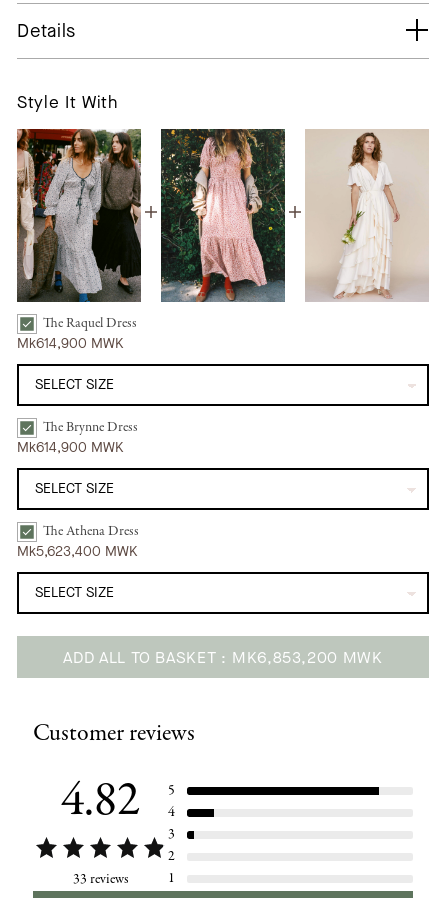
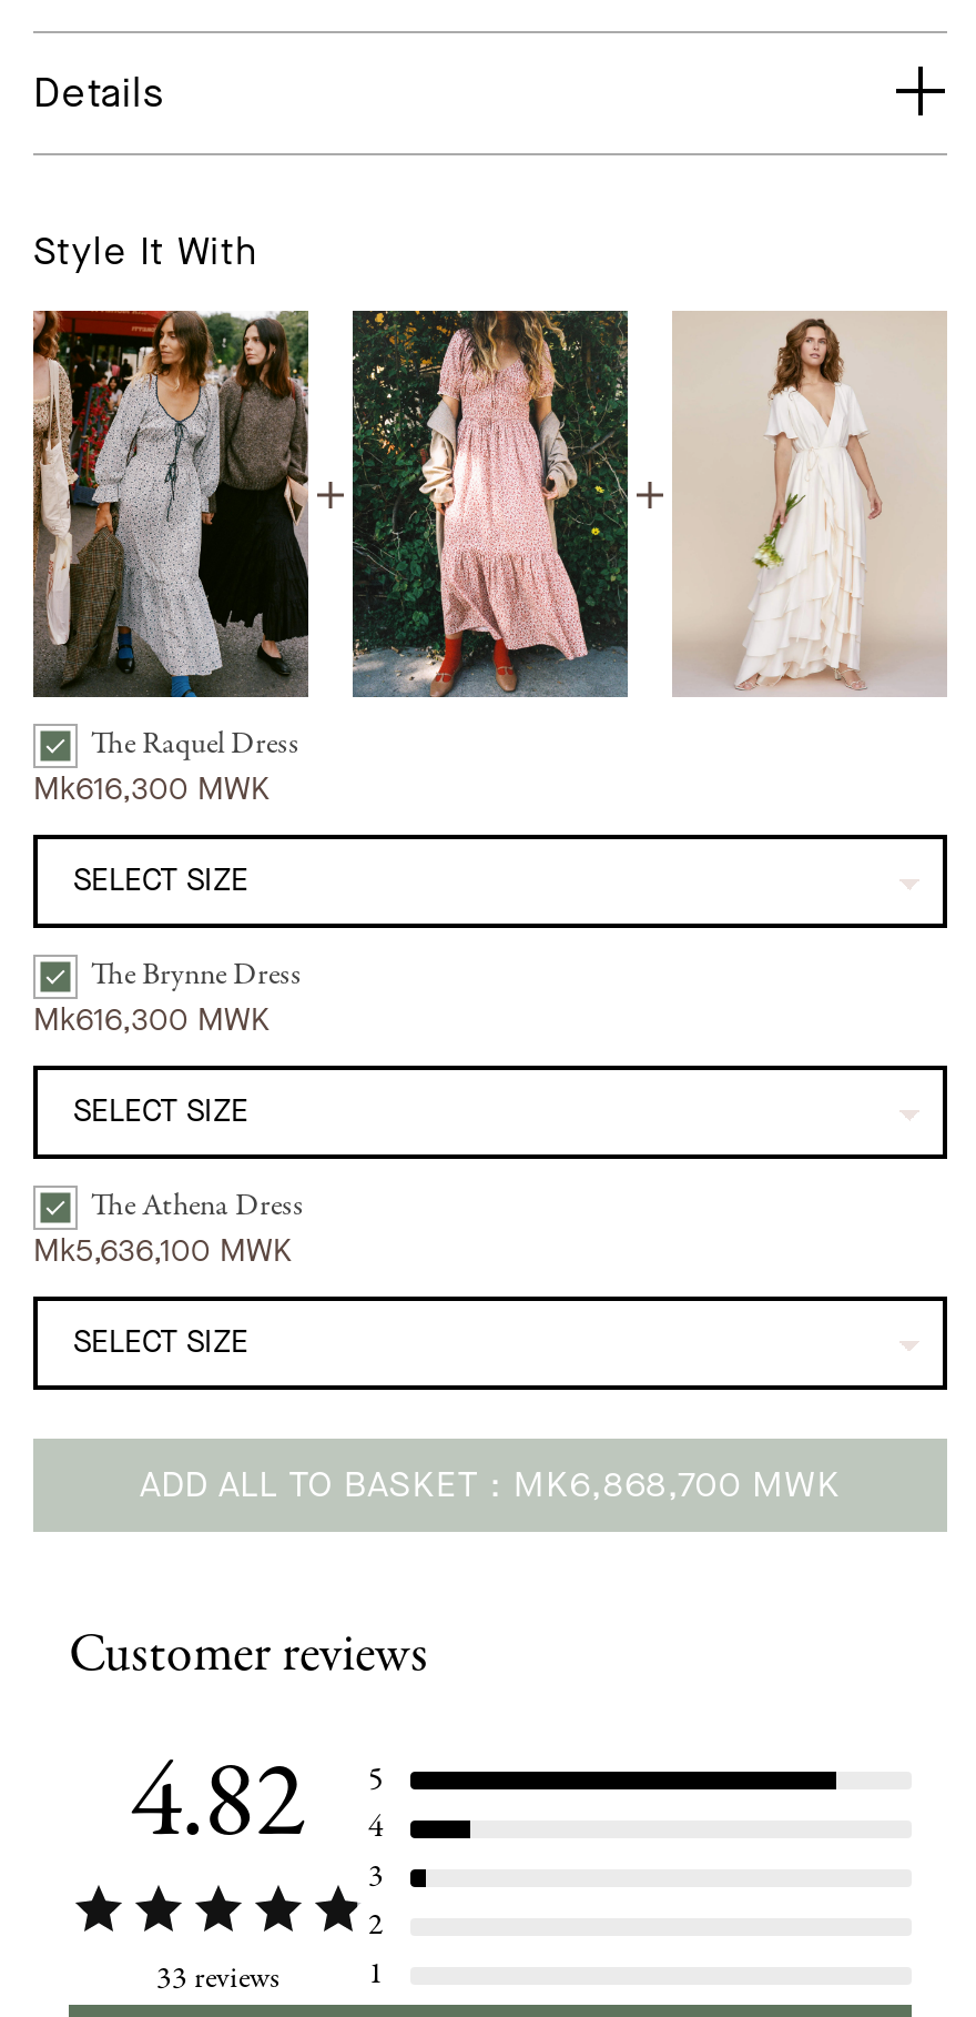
[17,334,123,353] Mk614,900 MWK -> [33,767,268,809] Mk616,300 MWK
[17,438,123,457] Mk614,900 MWK -> [33,998,268,1040] Mk616,300 MWK
[17,542,137,561] Mk5,623,400 MWK -> [33,1228,291,1271] Mk5,636,100 MWK
[63,647,382,668] ADD ALL TO BASKET MK6,853,200 MWK -> [140,1460,841,1507] ADD ALL TO BASKET MK6,868,700 MWK

